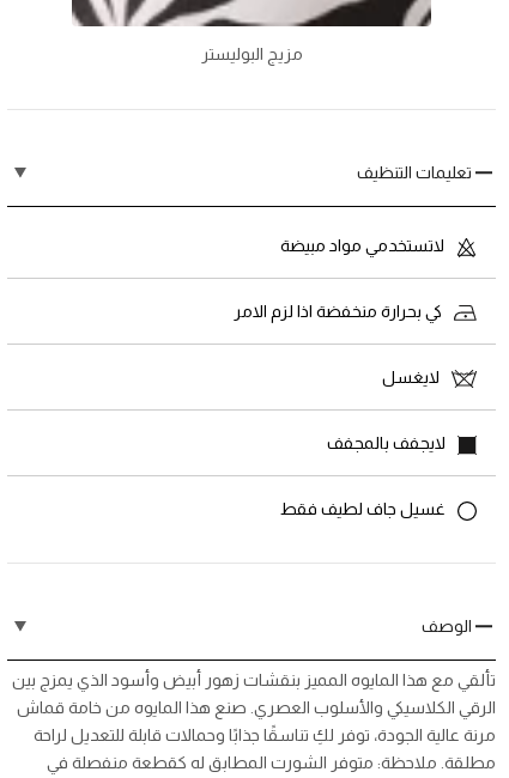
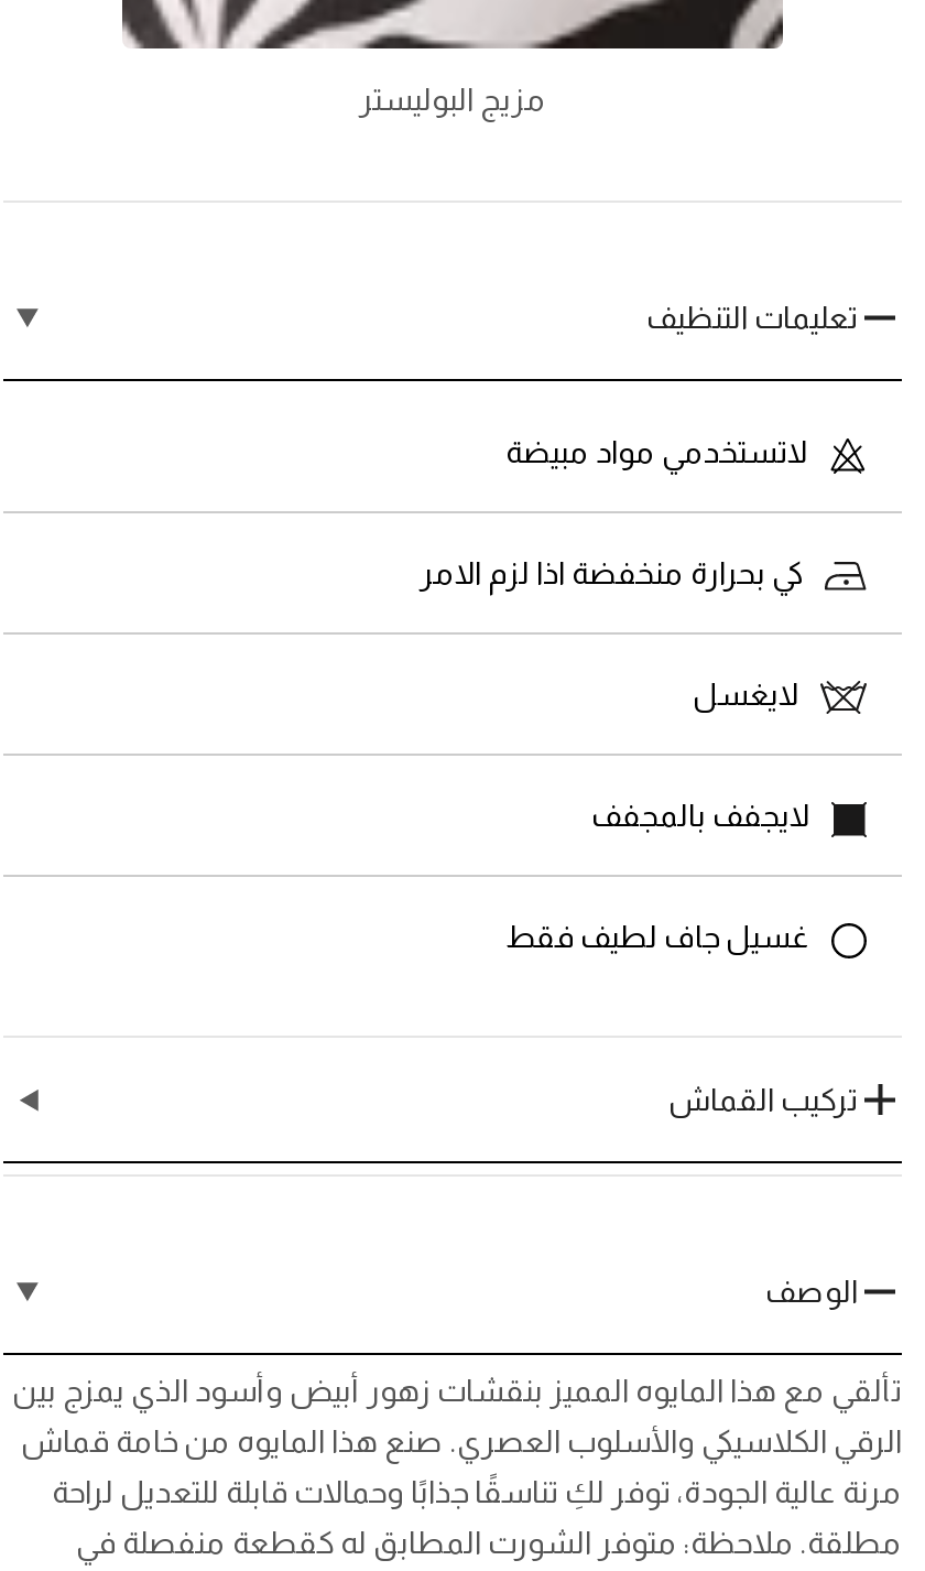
none -> [668,1082,858,1117] تركيب القماش

